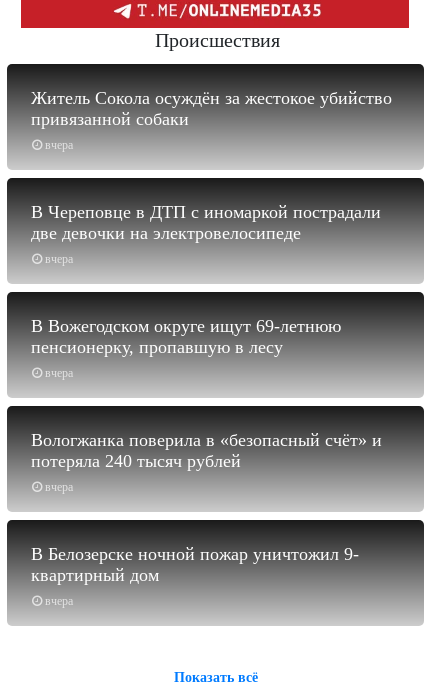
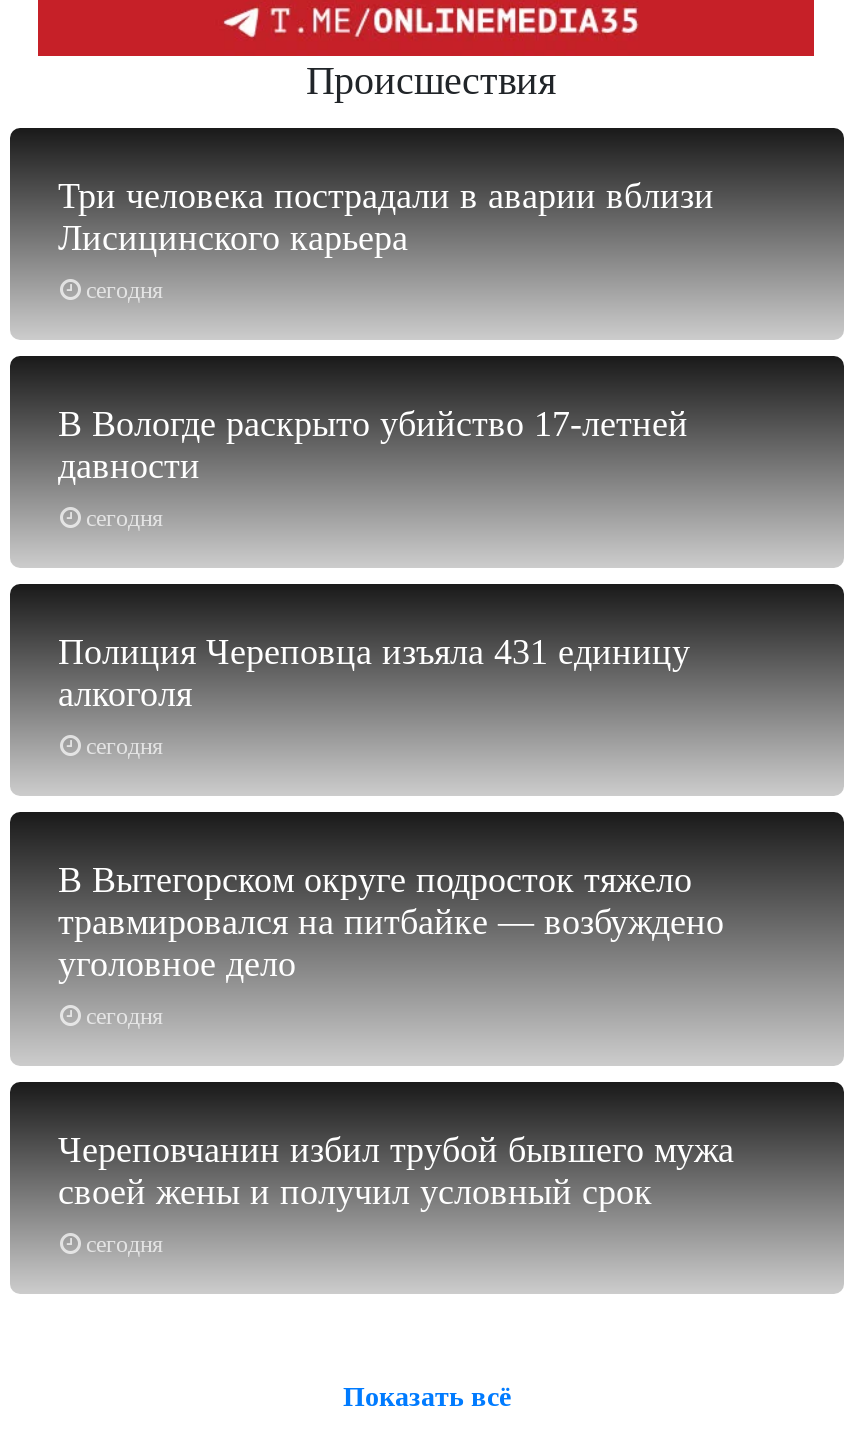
[31,88,392,129] Житель Сокола осуждён за жестокое убийство | привязанной собаки -> [58,177,714,259] Три человека пострадали в аварии вблизи | Лисицинского карьера
[45,138,73,152] вчера -> [86,277,164,305] сегодня
[31,202,381,243] В Череповце в ДТП с иномаркой пострадали | две девочки на электровелосипеде -> [58,405,688,487] В Вологде раскрыто убийство 17-летней | давности
[45,252,73,266] вчера -> [86,505,164,533] сегодня
[31,316,341,357] В Вожегодском округе ищут 69-летнюю | пенсионерку, пропавшую в лесу -> [58,633,690,715] Полиция Череповца изъяла 431 единицу | алкоголя
[45,366,73,380] вчера -> [86,733,164,761] сегодня
[31,430,382,471] Вологжанка поверила в «безопасный счёт» и | потеряла 240 тысяч рублей -> [58,861,724,985] В Вытегорском округе подросток тяжело | травмировался на питбайке — возбуждено | уголовное дело
[45,480,73,494] вчера -> [86,1003,164,1031] сегодня
[31,544,359,585] В Белозерске ночной пожар уничтожил 9- | квартирный дом -> [58,1131,734,1213] Череповчанин избил трубой бывшего мужа | своей жены и получил условный срок
[45,594,73,608] вчера -> [86,1231,164,1259] сегодня

